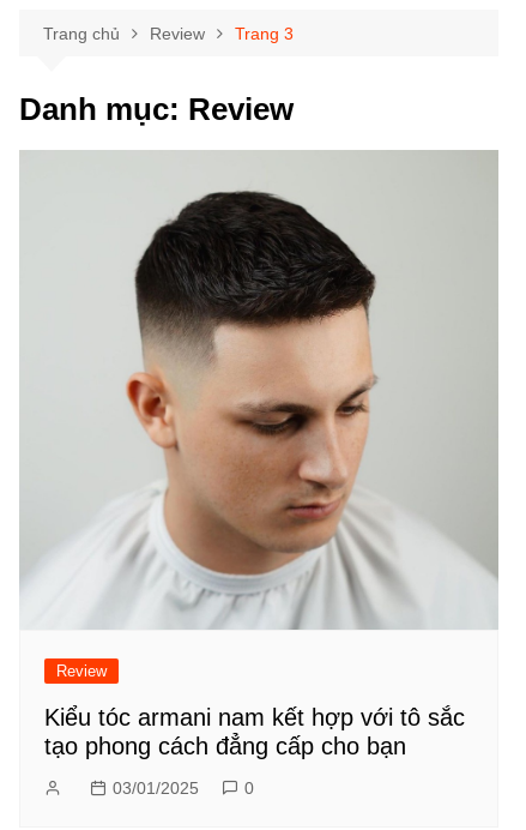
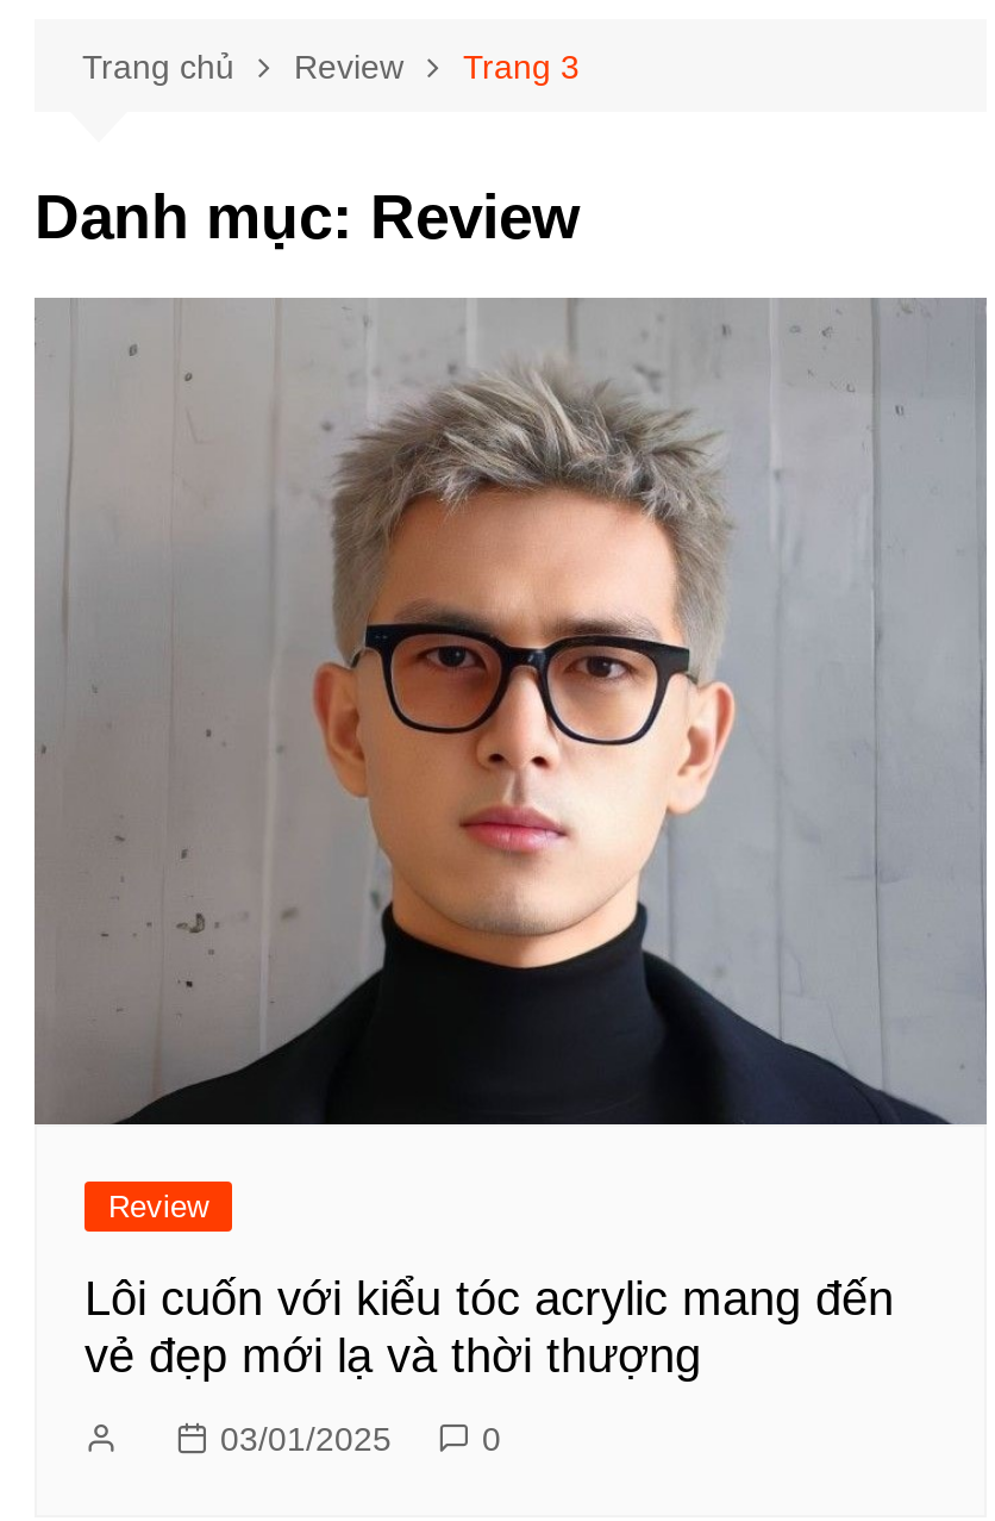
[20,151,497,630] [image] -> [35,298,984,1127] [image]
[44,704,465,759] Kiểu tóc armani nam kết hợp với tô sắc | tạo phong cách đẳng cấp cho bạn -> [85,1273,894,1382] Lôi cuốn với kiểu tóc acrylic mang đến | vẻ đẹp mới lạ và thời thượng

